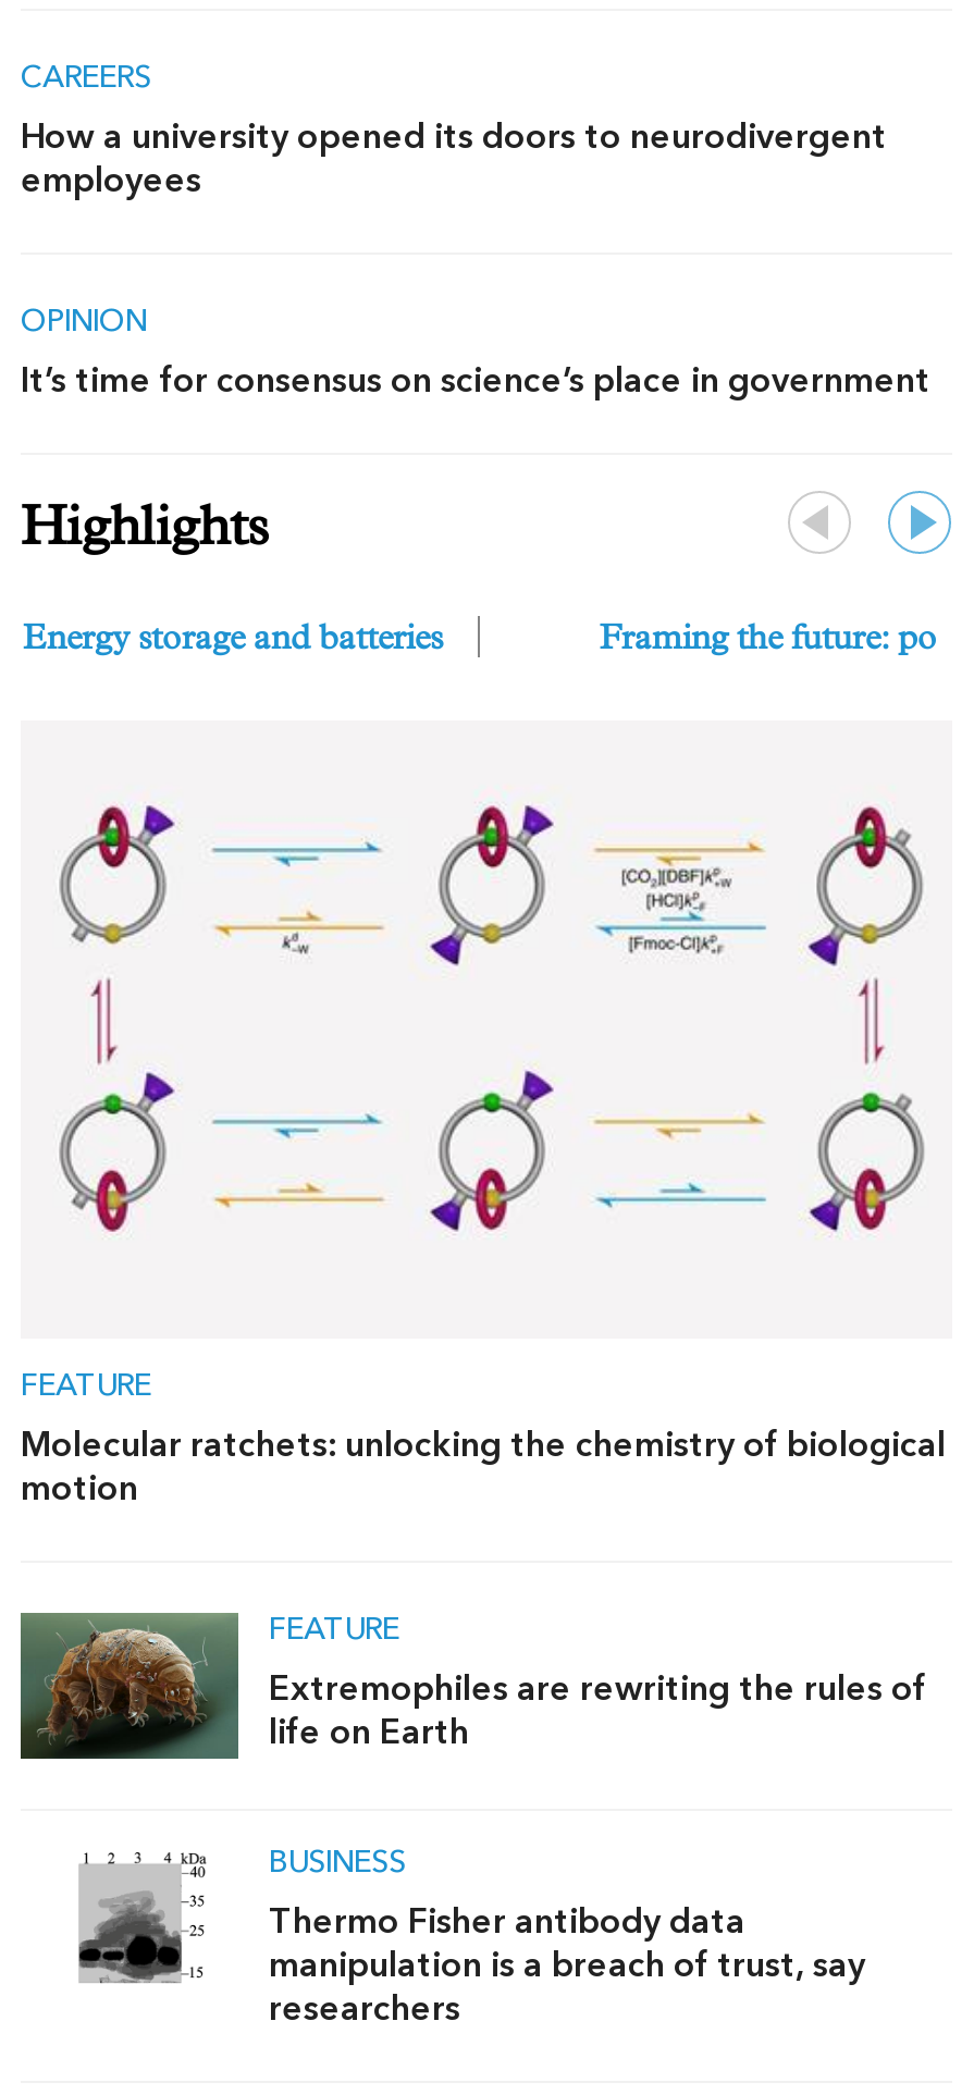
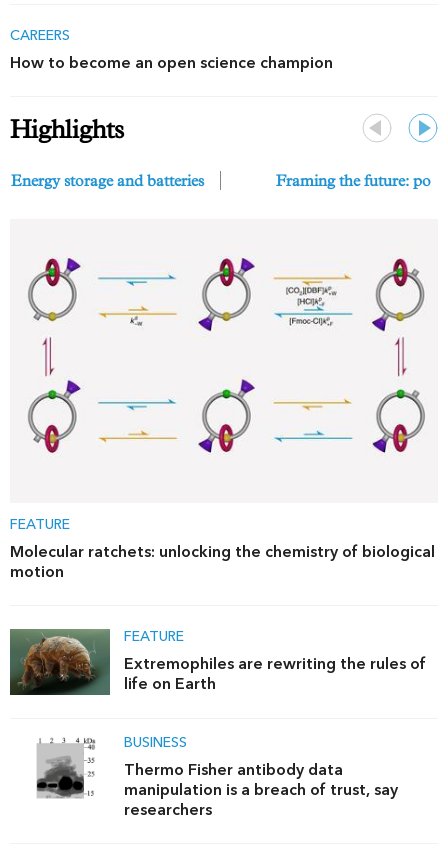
[21,116,930,401] How a university opened its doors to neurodivergent | employees | OPINION | It’s time for consensus on science’s place in government -> [10,53,333,72] How to become an open science champion

